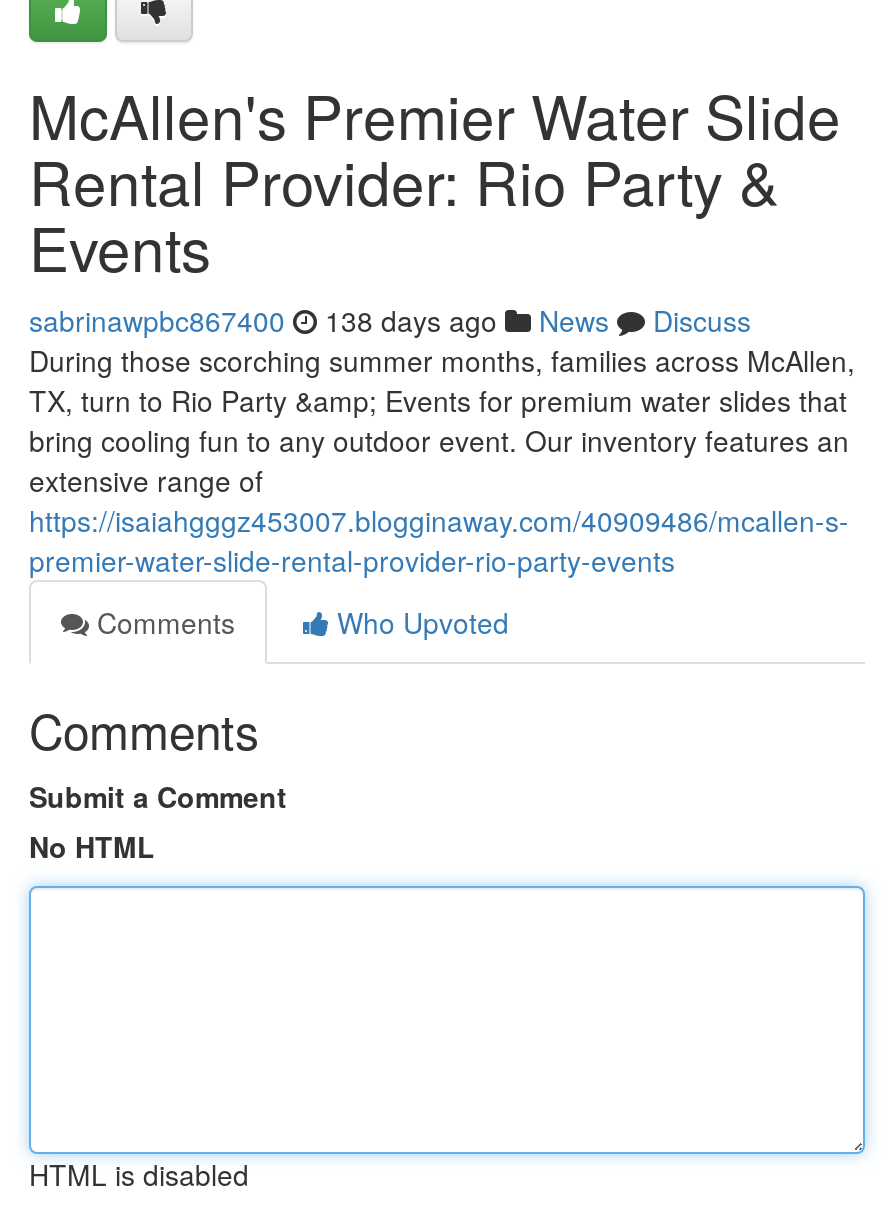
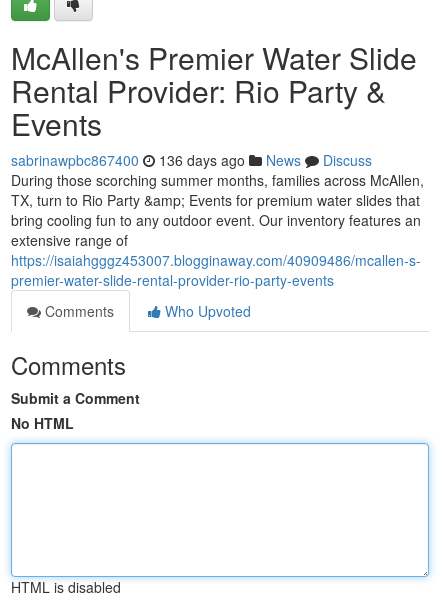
[29,300,751,340] sabrinawpbc867400 138 days ago News Discuss -> [11,150,372,170] sabrinawpbc867400 136 days ago News Discuss

